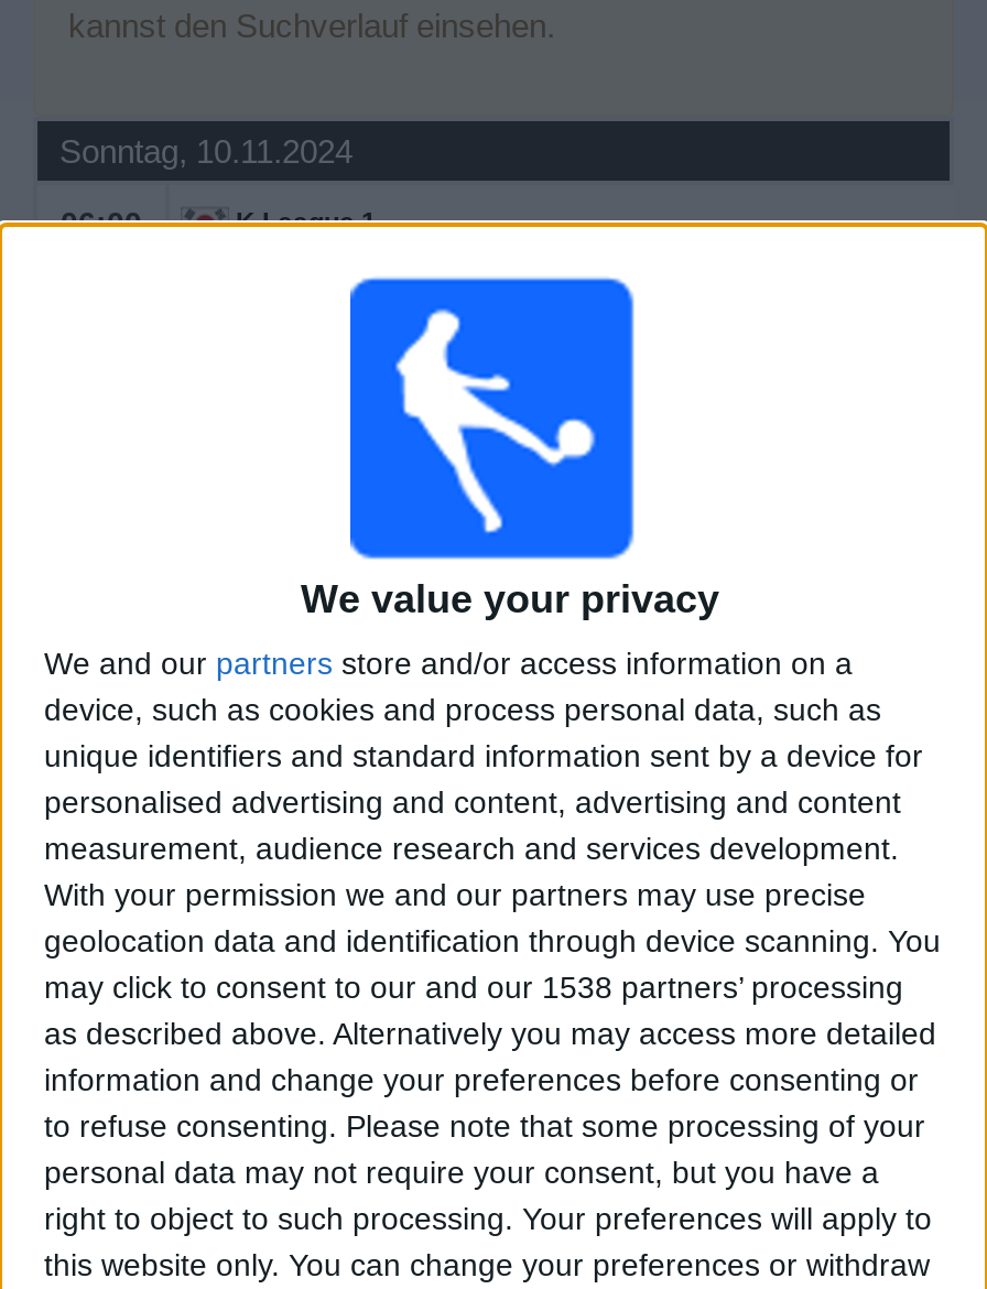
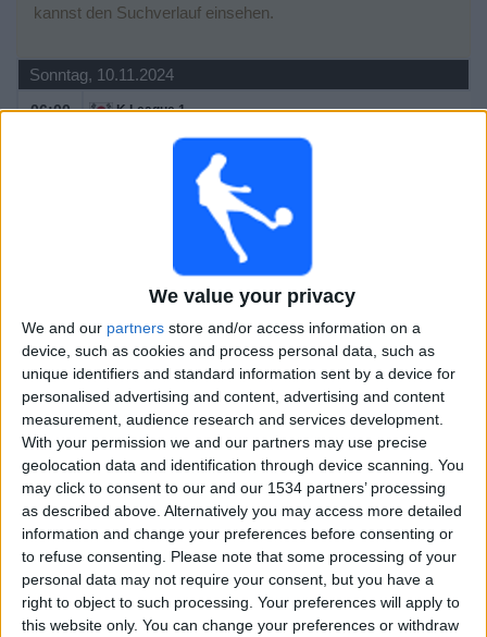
[44,970,903,1005] may click to consent to our and our 1538 partners’ processing -> [22,479,446,497] may click to consent to our and our 1534 partners’ processing

